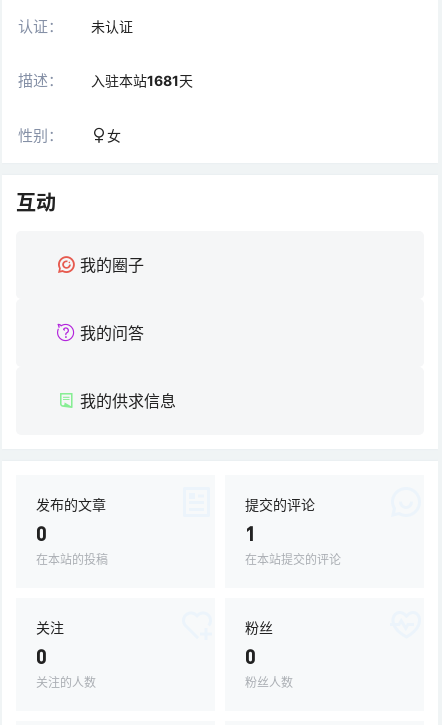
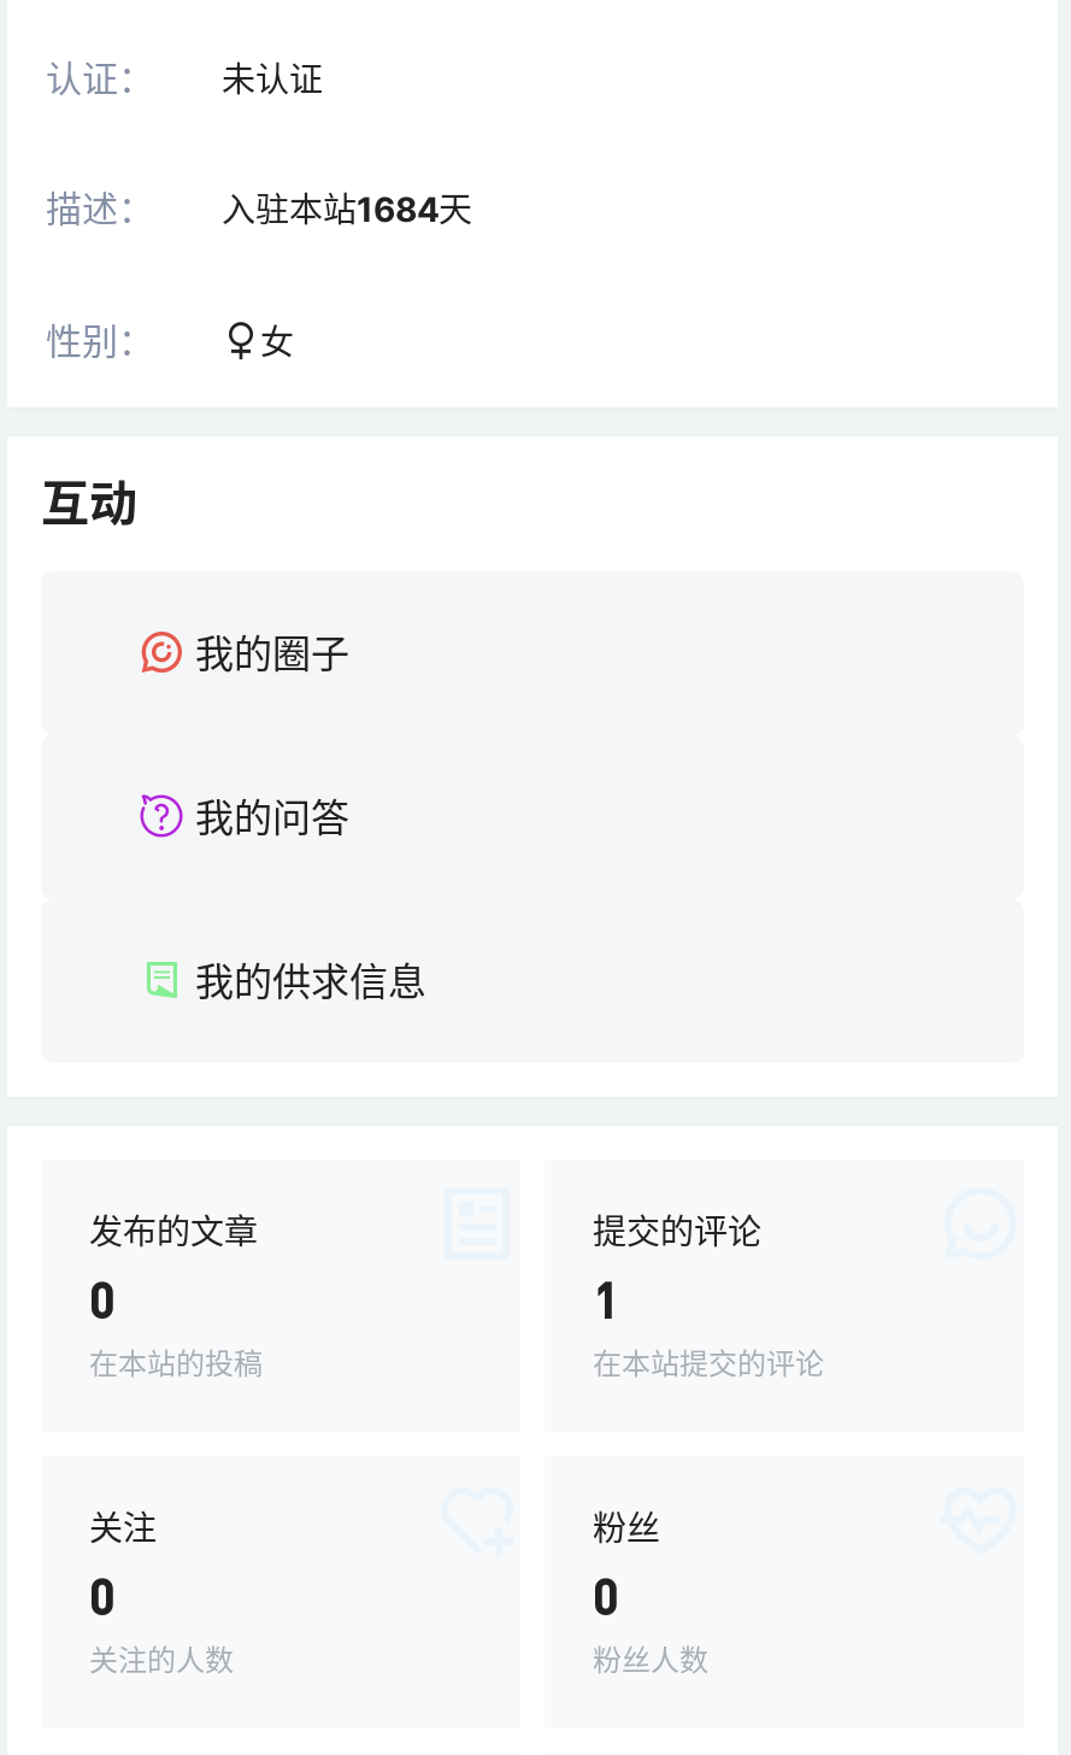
[18,71,193,90] 描述： 入驻本站1681天 -> [46,185,472,231] 描述： 入驻本站1684天

